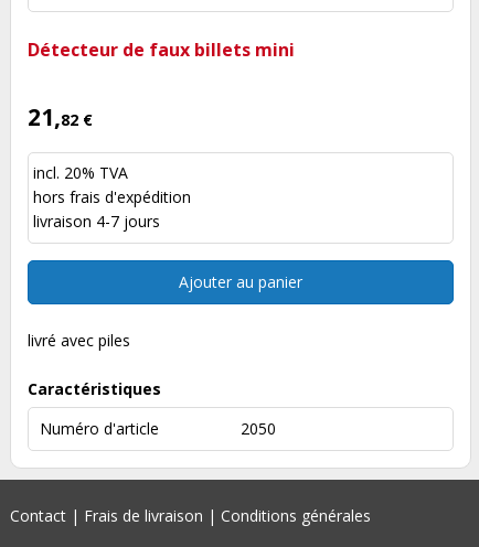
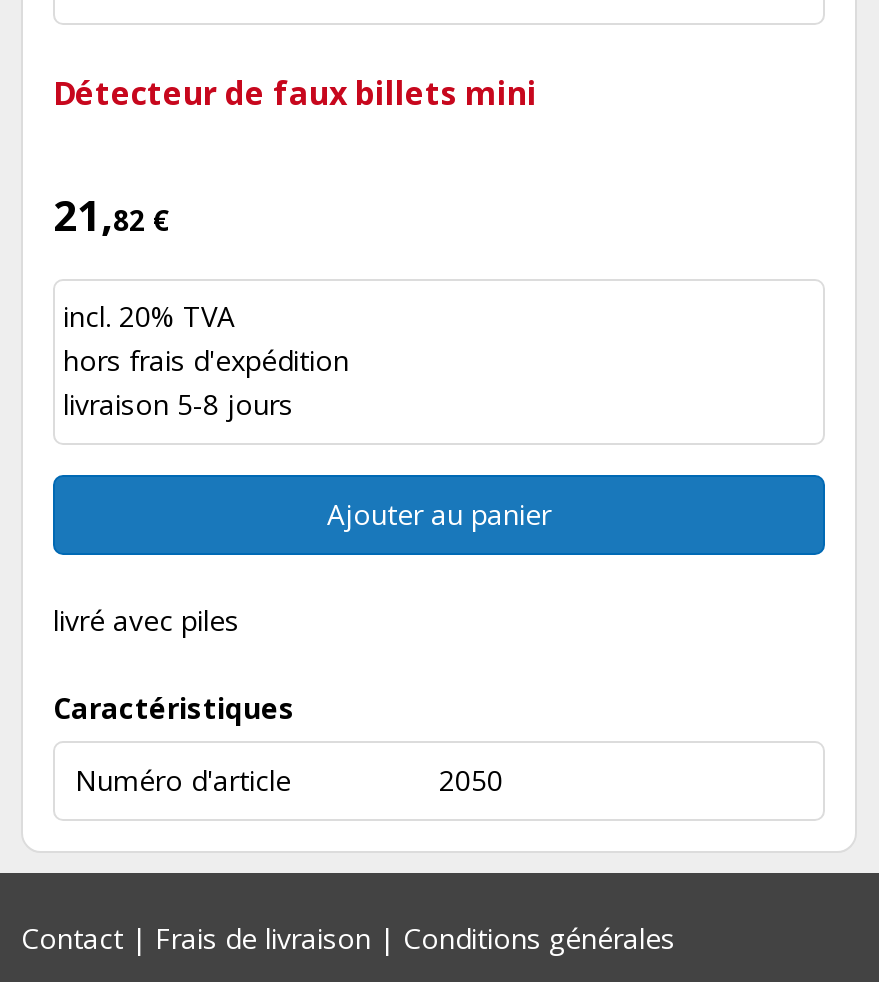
[33,211,160,232] livraison 4-7 jours -> [63,385,293,423] livraison 5-8 jours

